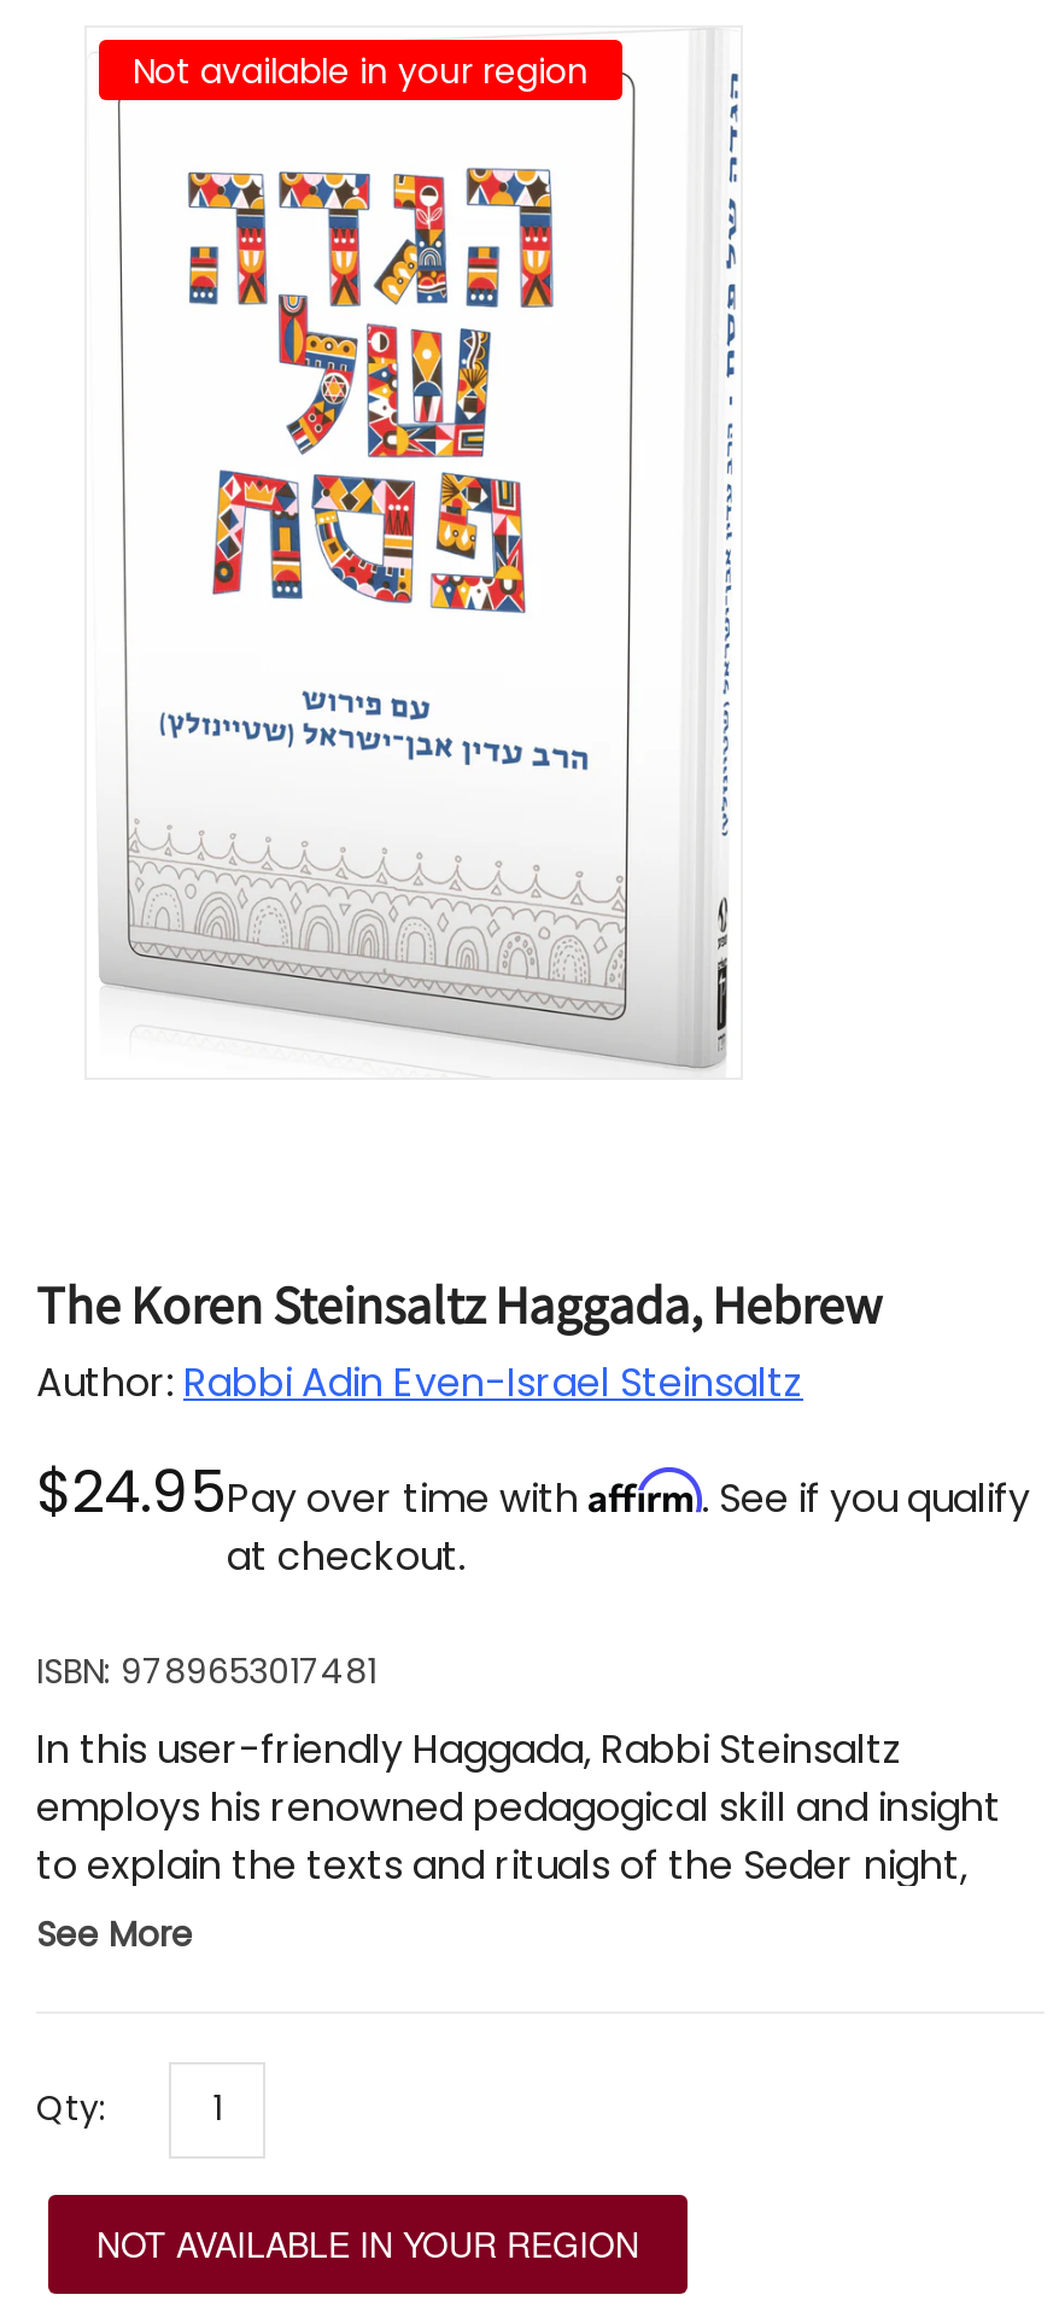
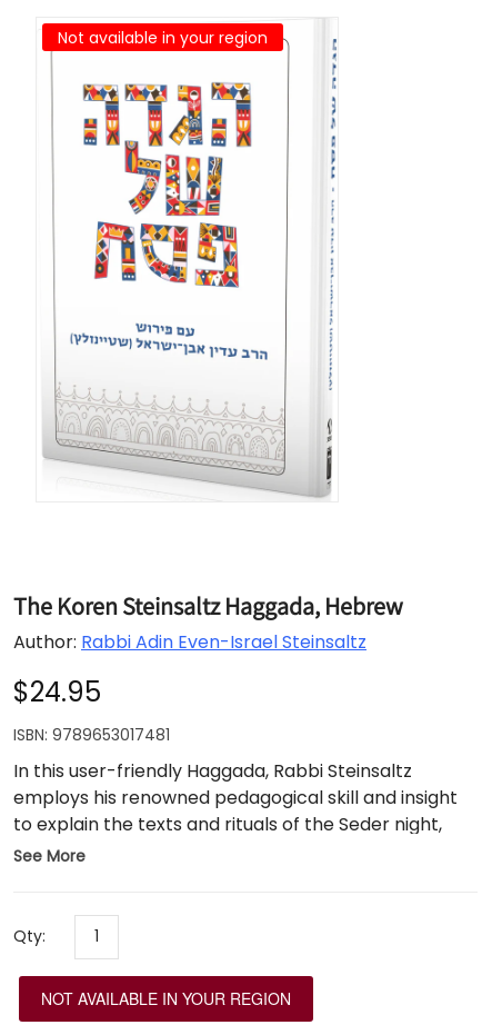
[36,1451,1030,1583] $24.95Pay over time withAffirm. See if you qualify | at checkout. -> [13,673,101,710] $24.95

